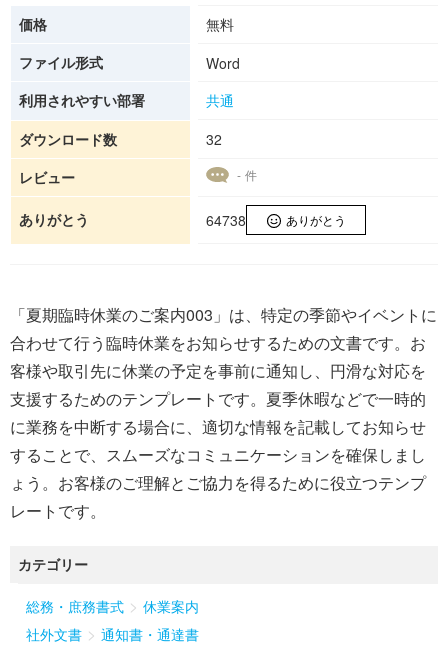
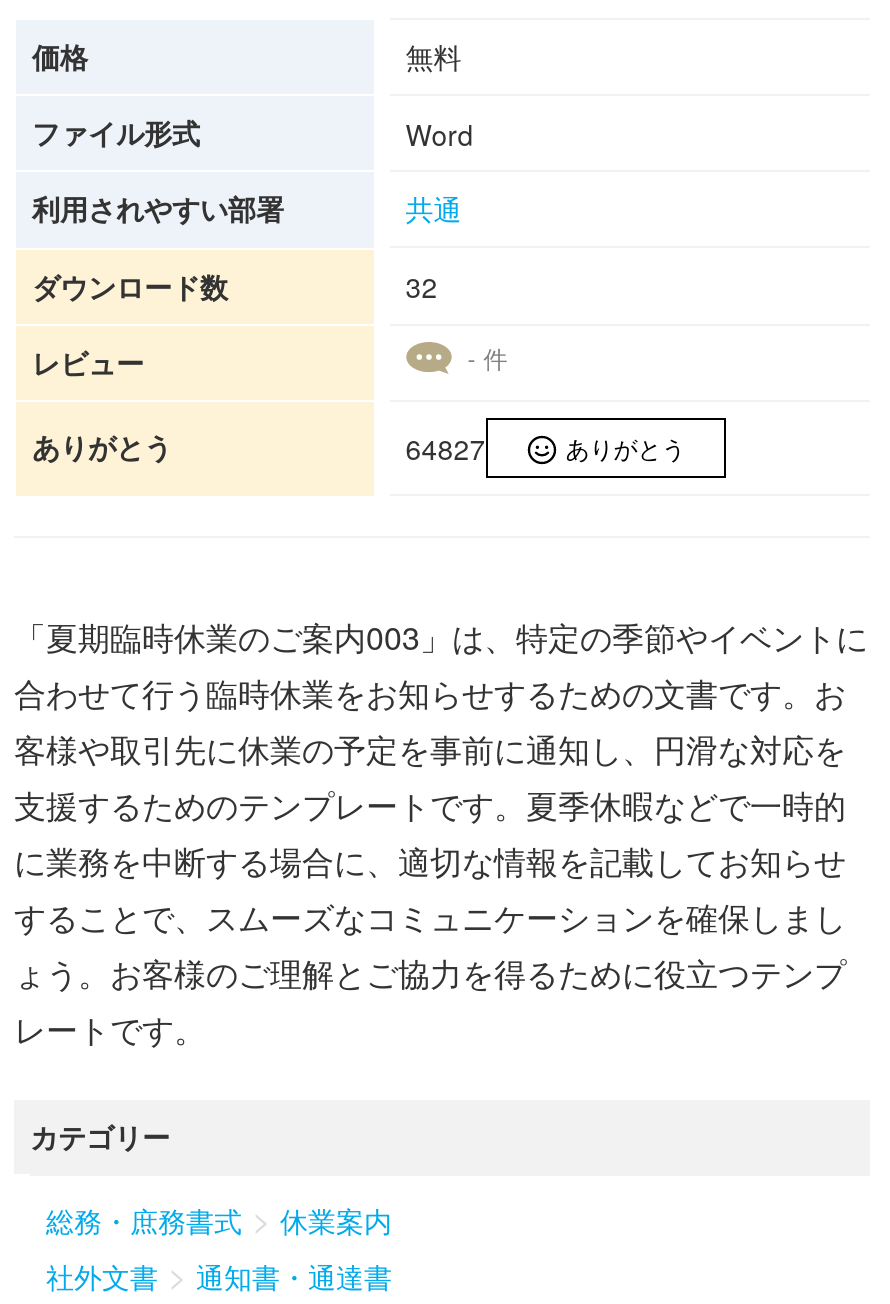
[206,210,246,230] 64738 -> [406,428,486,468] 64827

